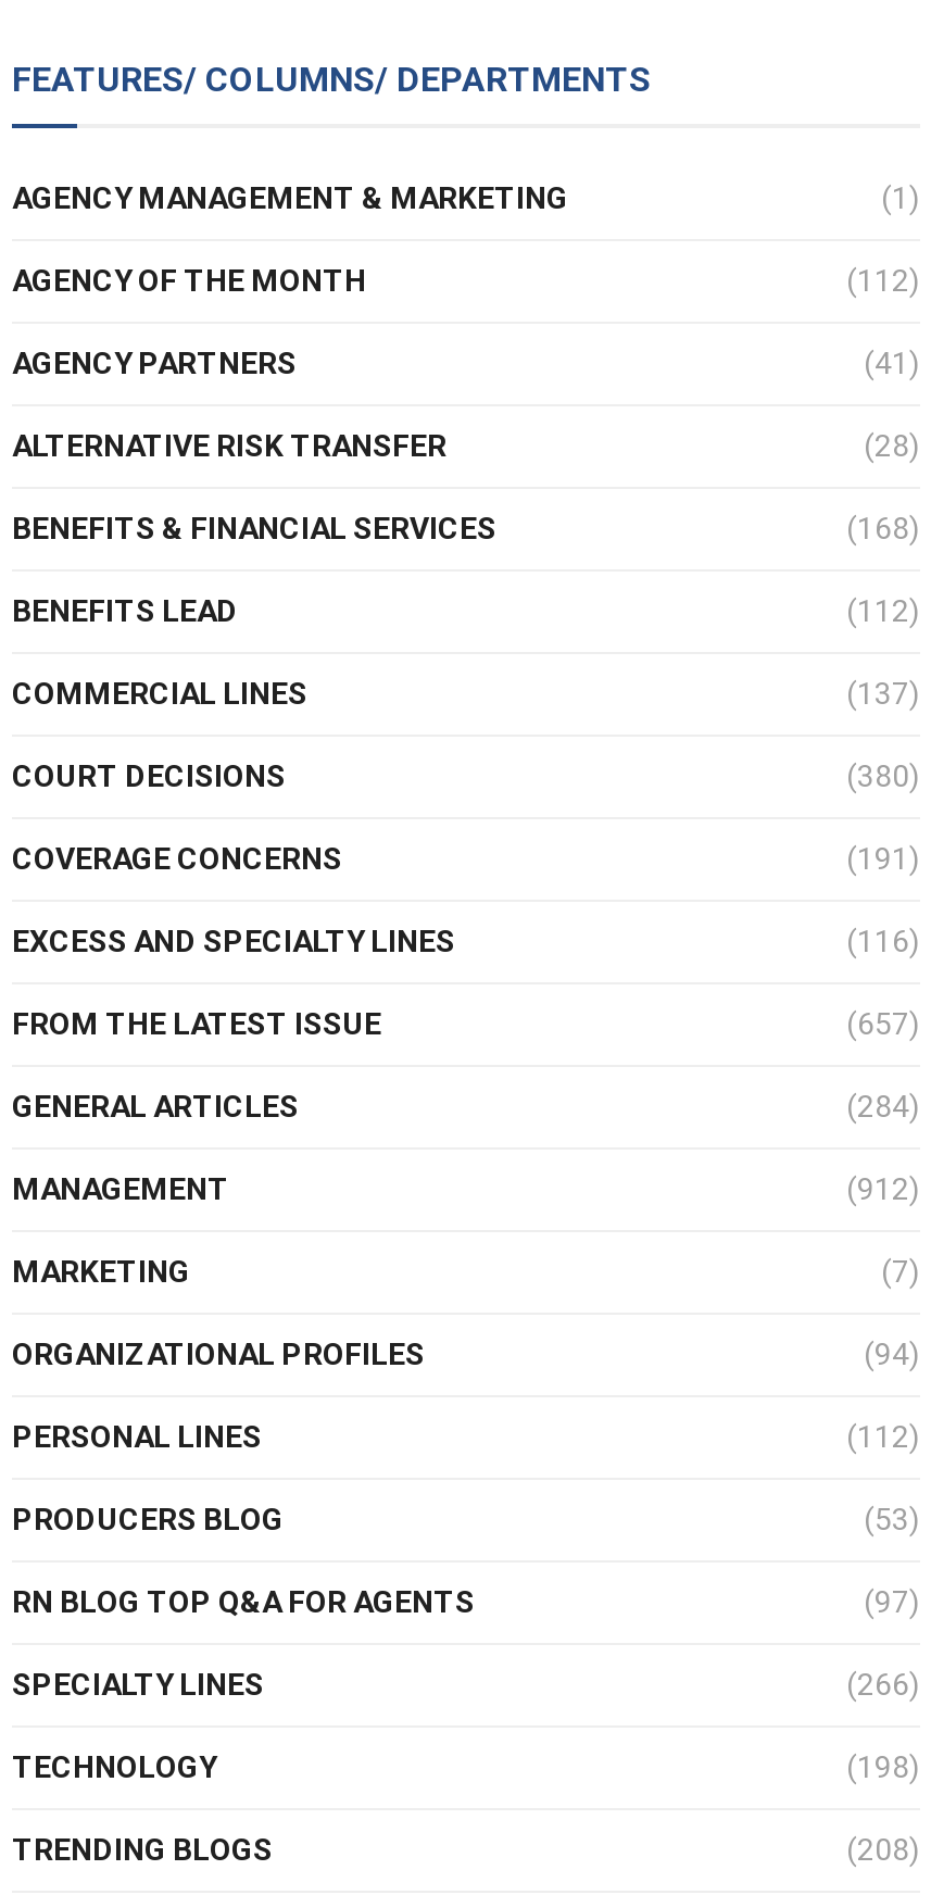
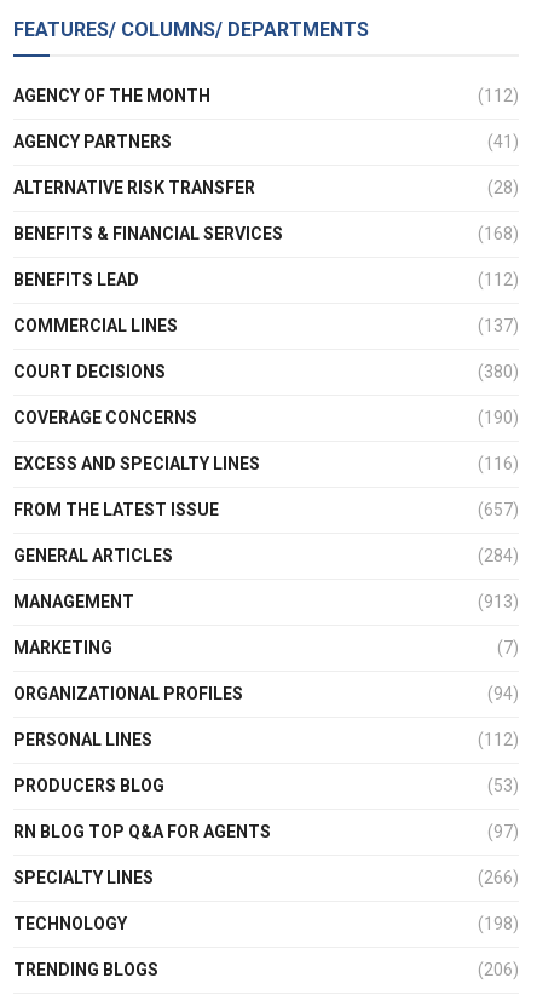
[12,180,920,215] AGENCY MANAGEMENT & MARKETING | (1) -> none
[846,841,920,876] (191) -> [478,408,519,427] (190)
[846,1171,920,1206] (912) -> [478,592,519,611] (913)
[846,1832,920,1867] (208) -> [478,960,519,979] (206)

